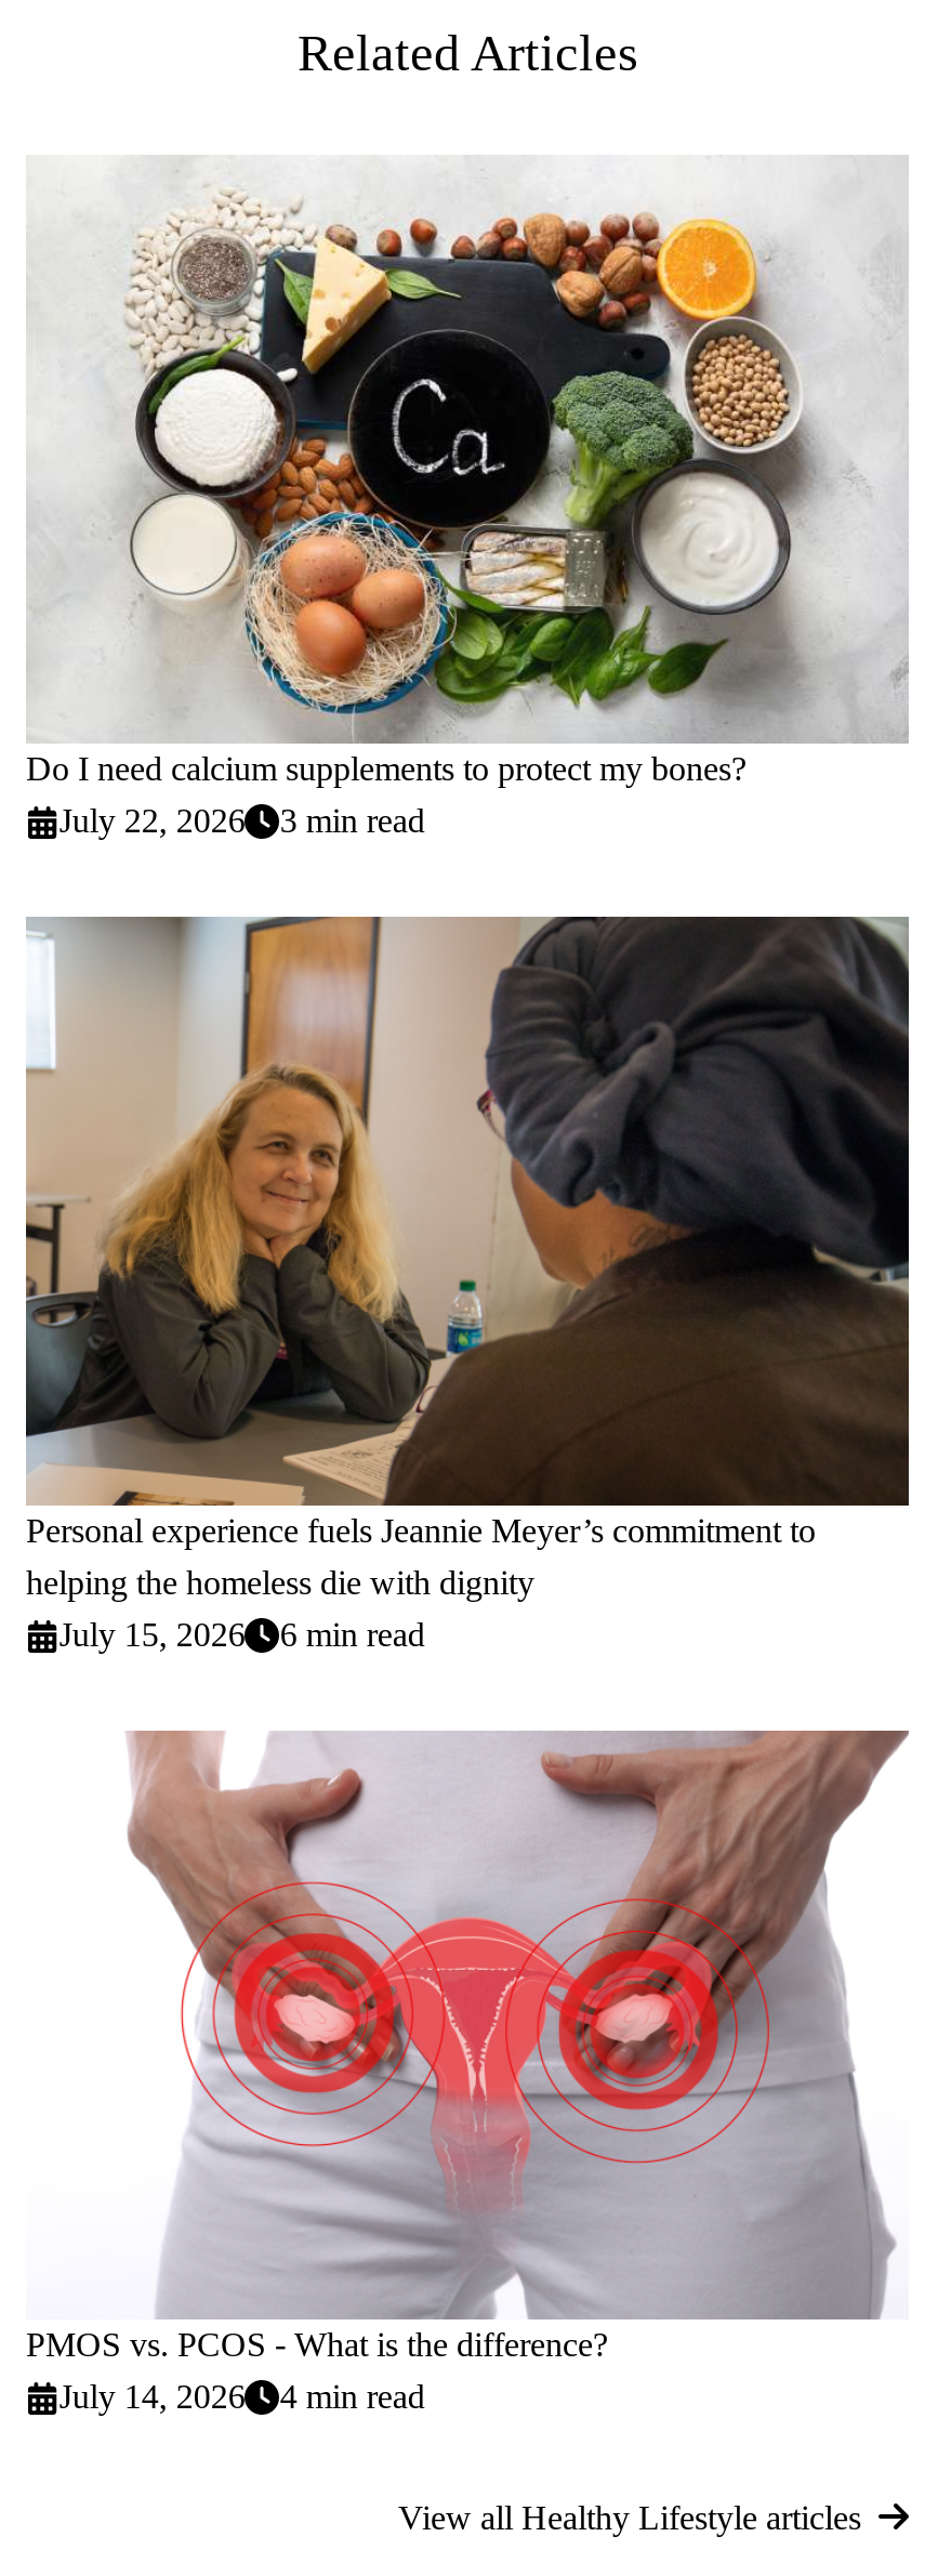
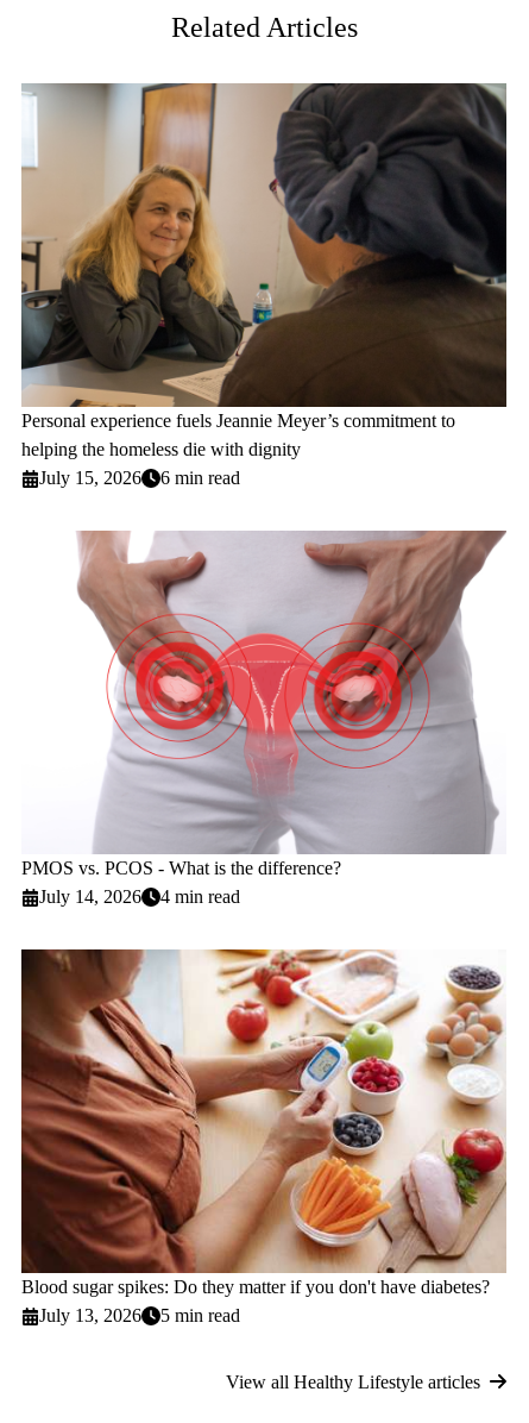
[26,157,909,839] [image] | Do I need calcium supplements to protect my bones? | July 22, 2026 | 3 min read -> none
moved [22,915,913,2415] -> [19,82,509,907]: [image] | Personal experience fuels Jeannie Meyer’s commitment to | helping the homeless die with dignity | July 15, 2026 | 6 min read | PMOS vs. PCOS - What is the difference? | July 14, 2026 | 4 min read
none -> [20,948,508,1326] [image] | Blood sugar spikes: Do they matter if you don't have diabetes? | July 13, 2026 | 5 min read

